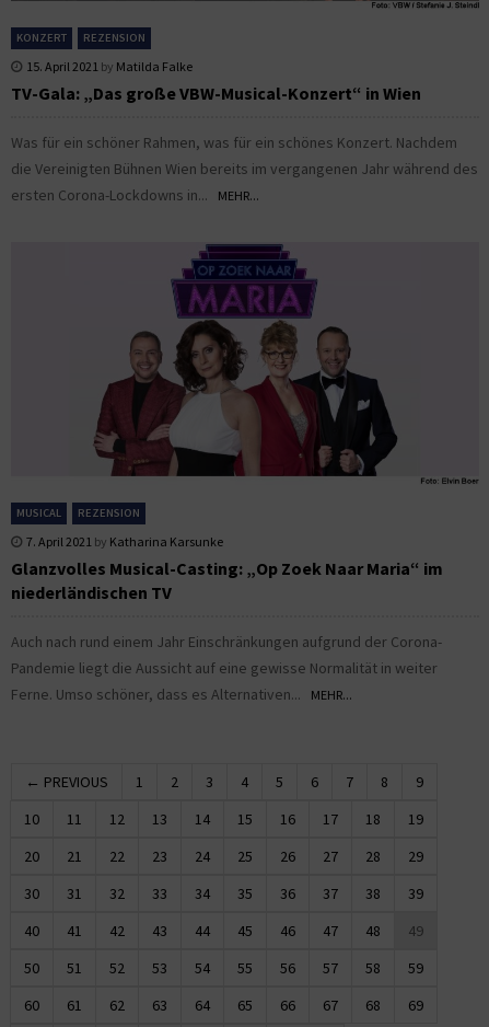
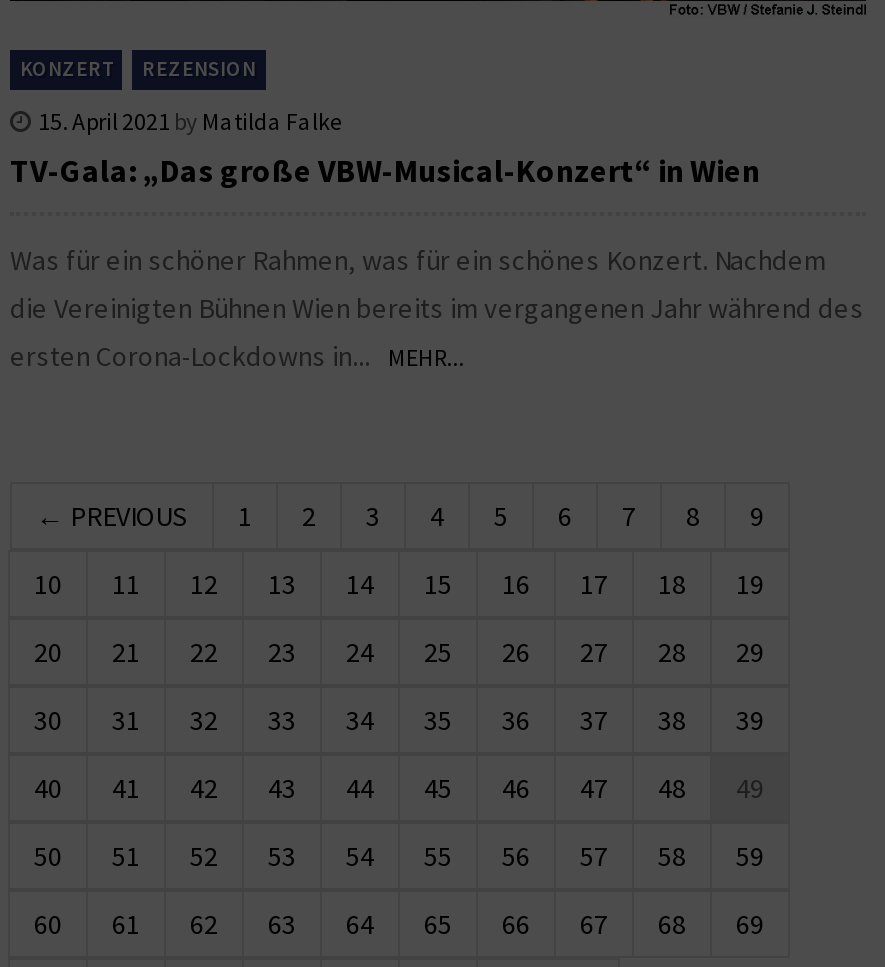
[11,244,443,704] [image] | MUSICAL | REZENSION | 7. April 2021 by Katharina Karsunke | Glanzvolles Musical-Casting: „Op Zoek Naar Maria“ im | niederländischen TV | Auch nach rund einem Jahr Einschränkungen aufgrund der Corona- | Pandemie liegt die Aussicht auf eine gewisse Normalität in weiter | Ferne. Umso schöner, dass es Alternativen... MEHR... -> none

